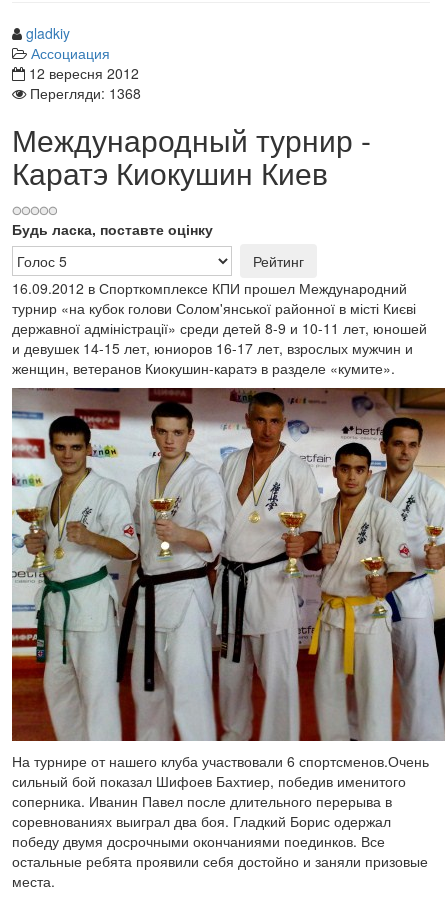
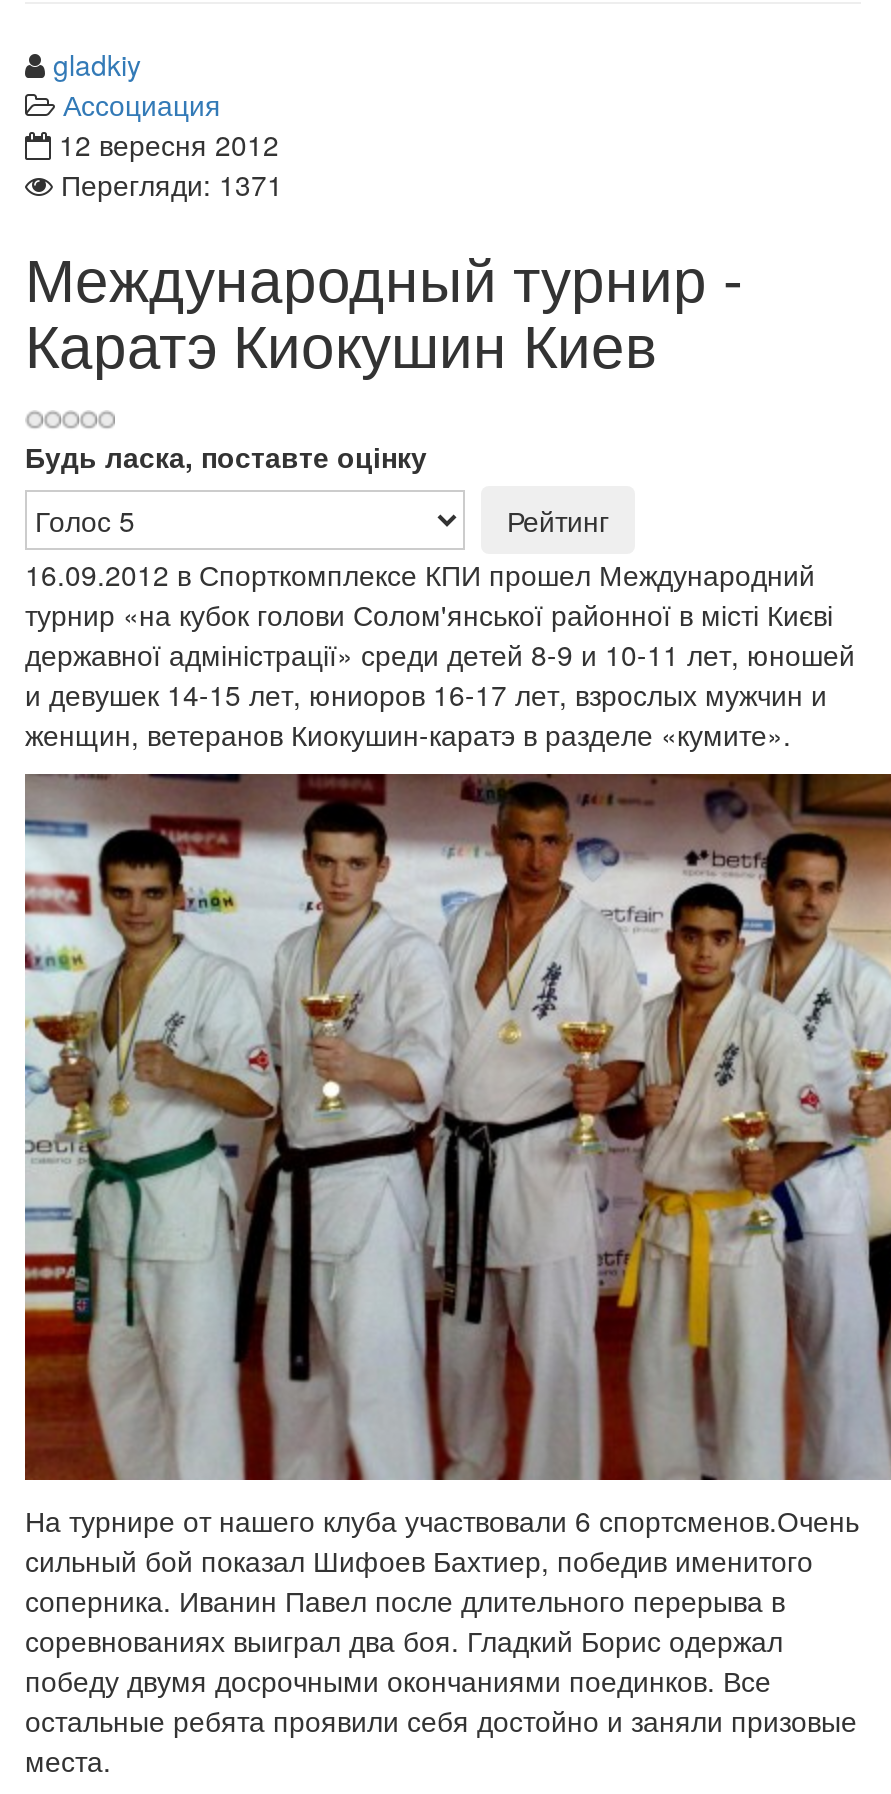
[30,83,141,103] Перегляди: 1368 -> [61,164,283,204] Перегляди: 1371

